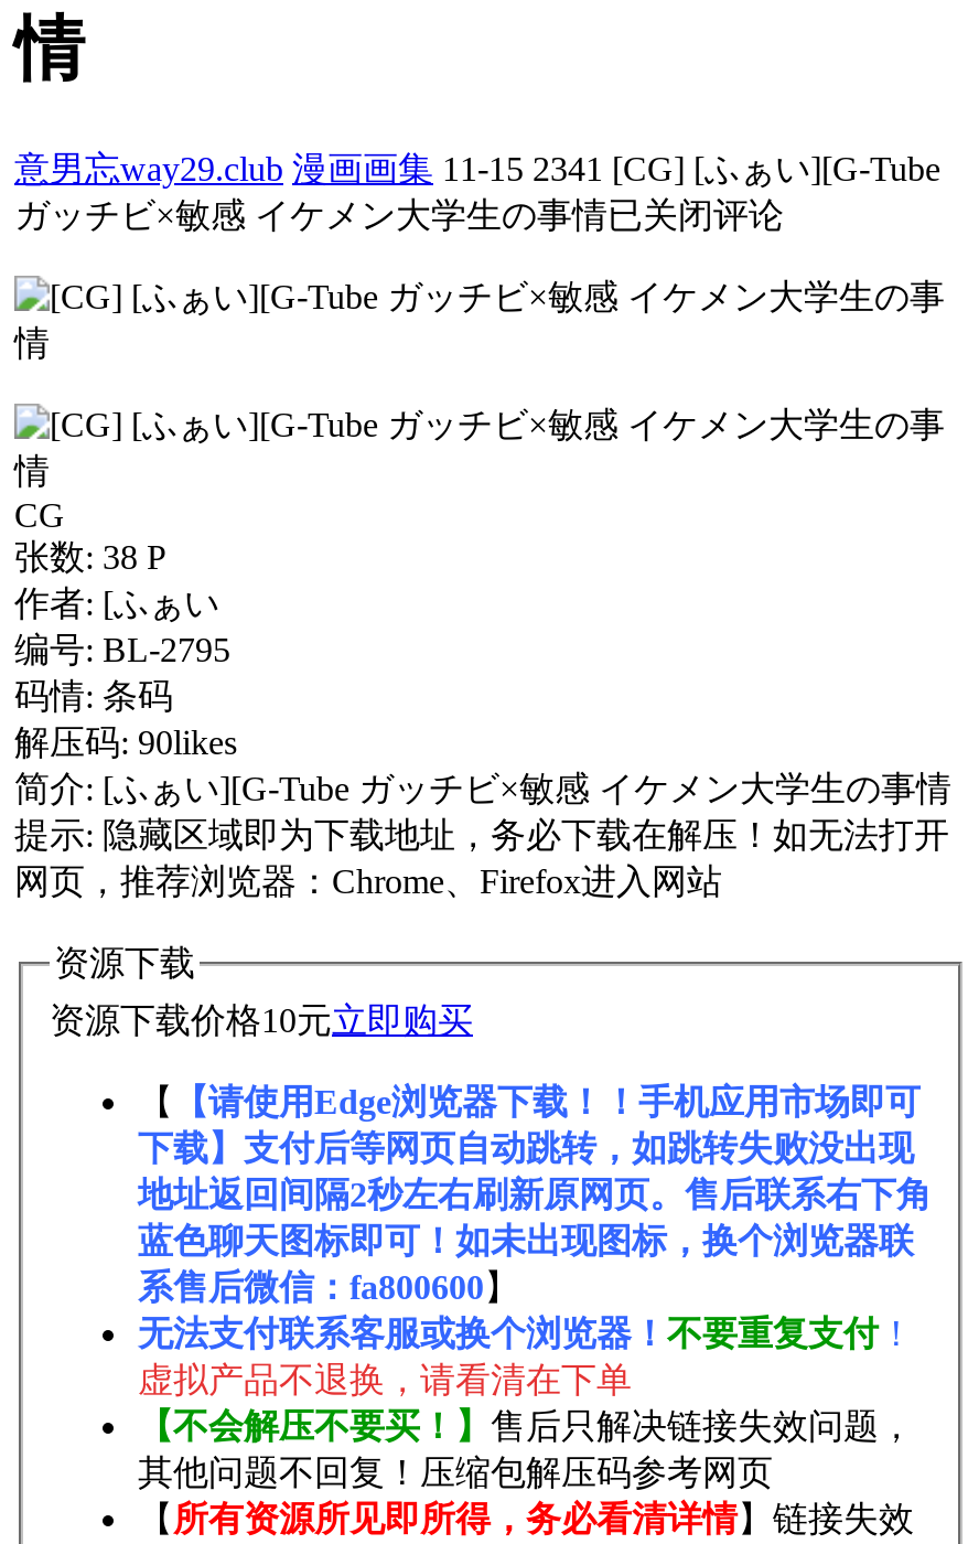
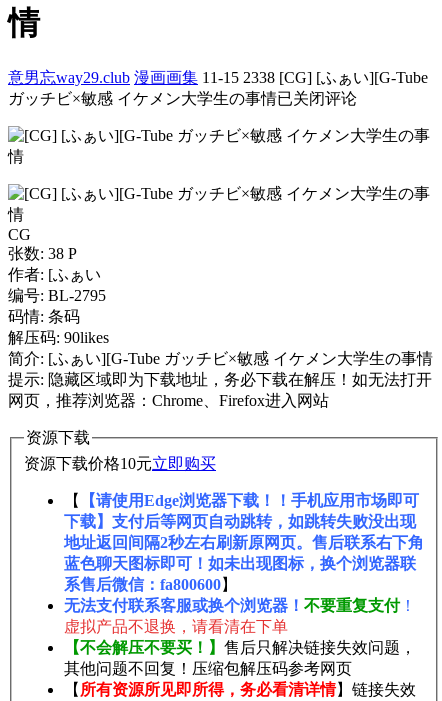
[14,150,940,187] 意男忘way29.club 漫画画集 11-15 2341 [CG] [ふぁい][G-Tube -> [8,69,428,86] 意男忘way29.club 漫画画集 11-15 2338 [CG] [ふぁい][G-Tube

